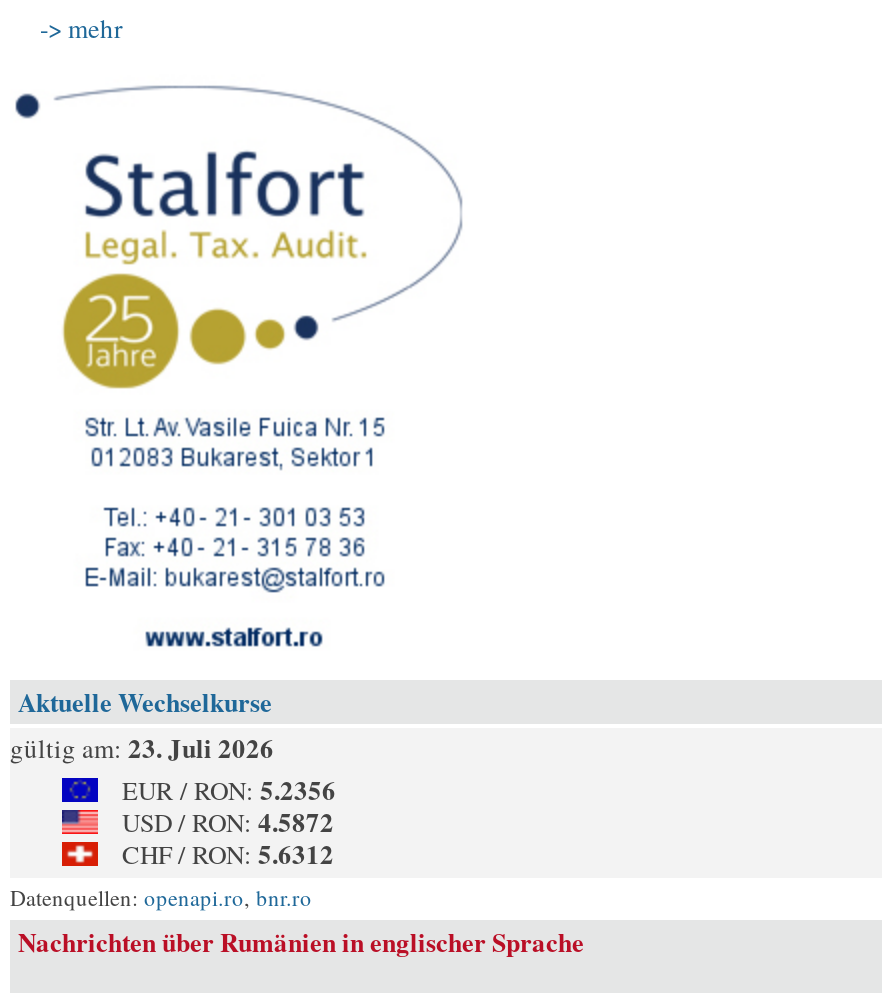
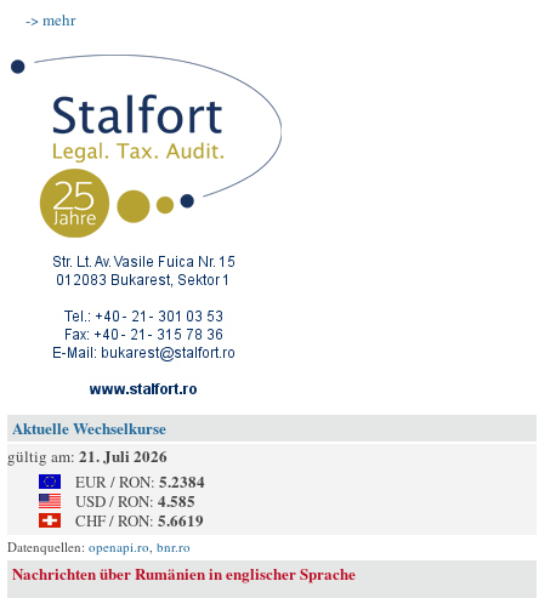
[10,728,274,766] gültig am: 23. Juli 2026 -> [7,444,168,467] gültig am: 21. Juli 2026
[122,770,336,808] EUR / RON: 5.2356 -> [75,469,205,492] EUR / RON: 5.2384
[122,802,334,840] USD / RON: 4.5872 -> [75,489,195,512] USD / RON: 4.585
[122,834,334,872] CHF / RON: 5.6312 -> [75,508,204,531] CHF / RON: 5.6619

